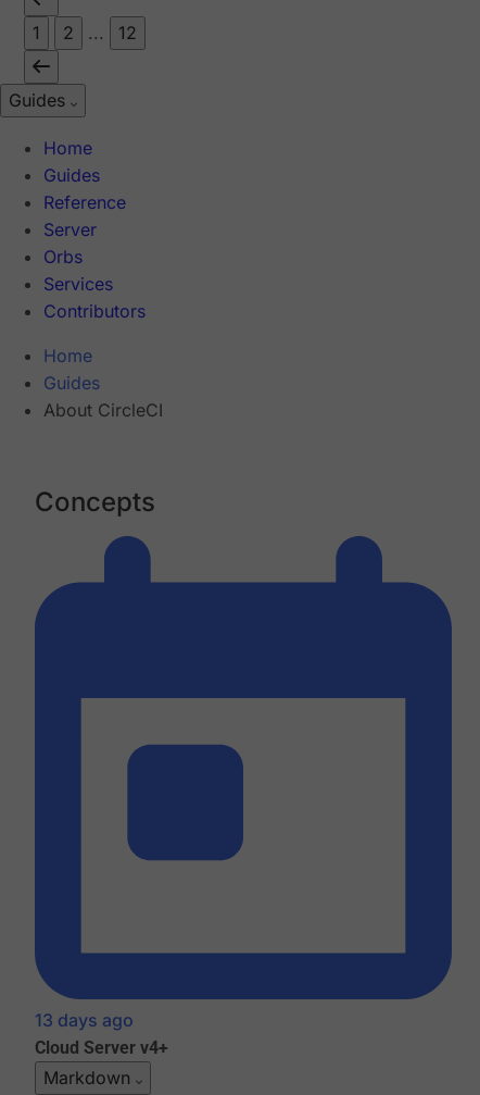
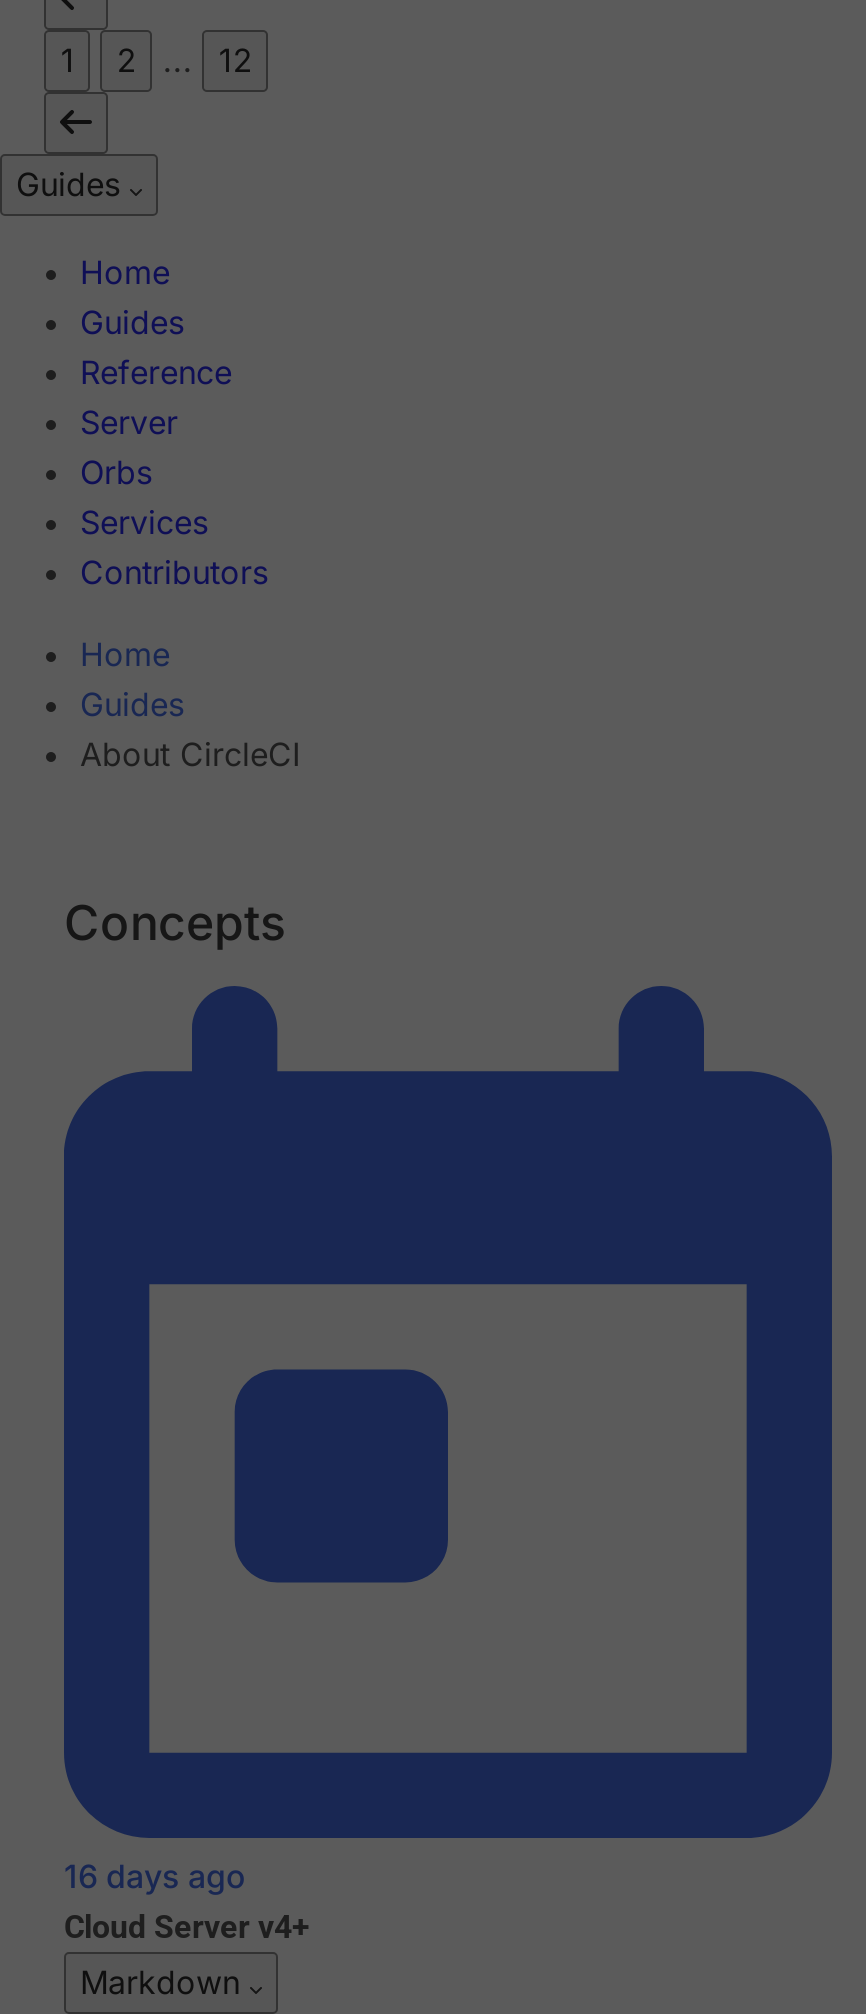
[35,1010,134,1031] 13 days ago -> [64,1857,246,1897] 16 days ago

